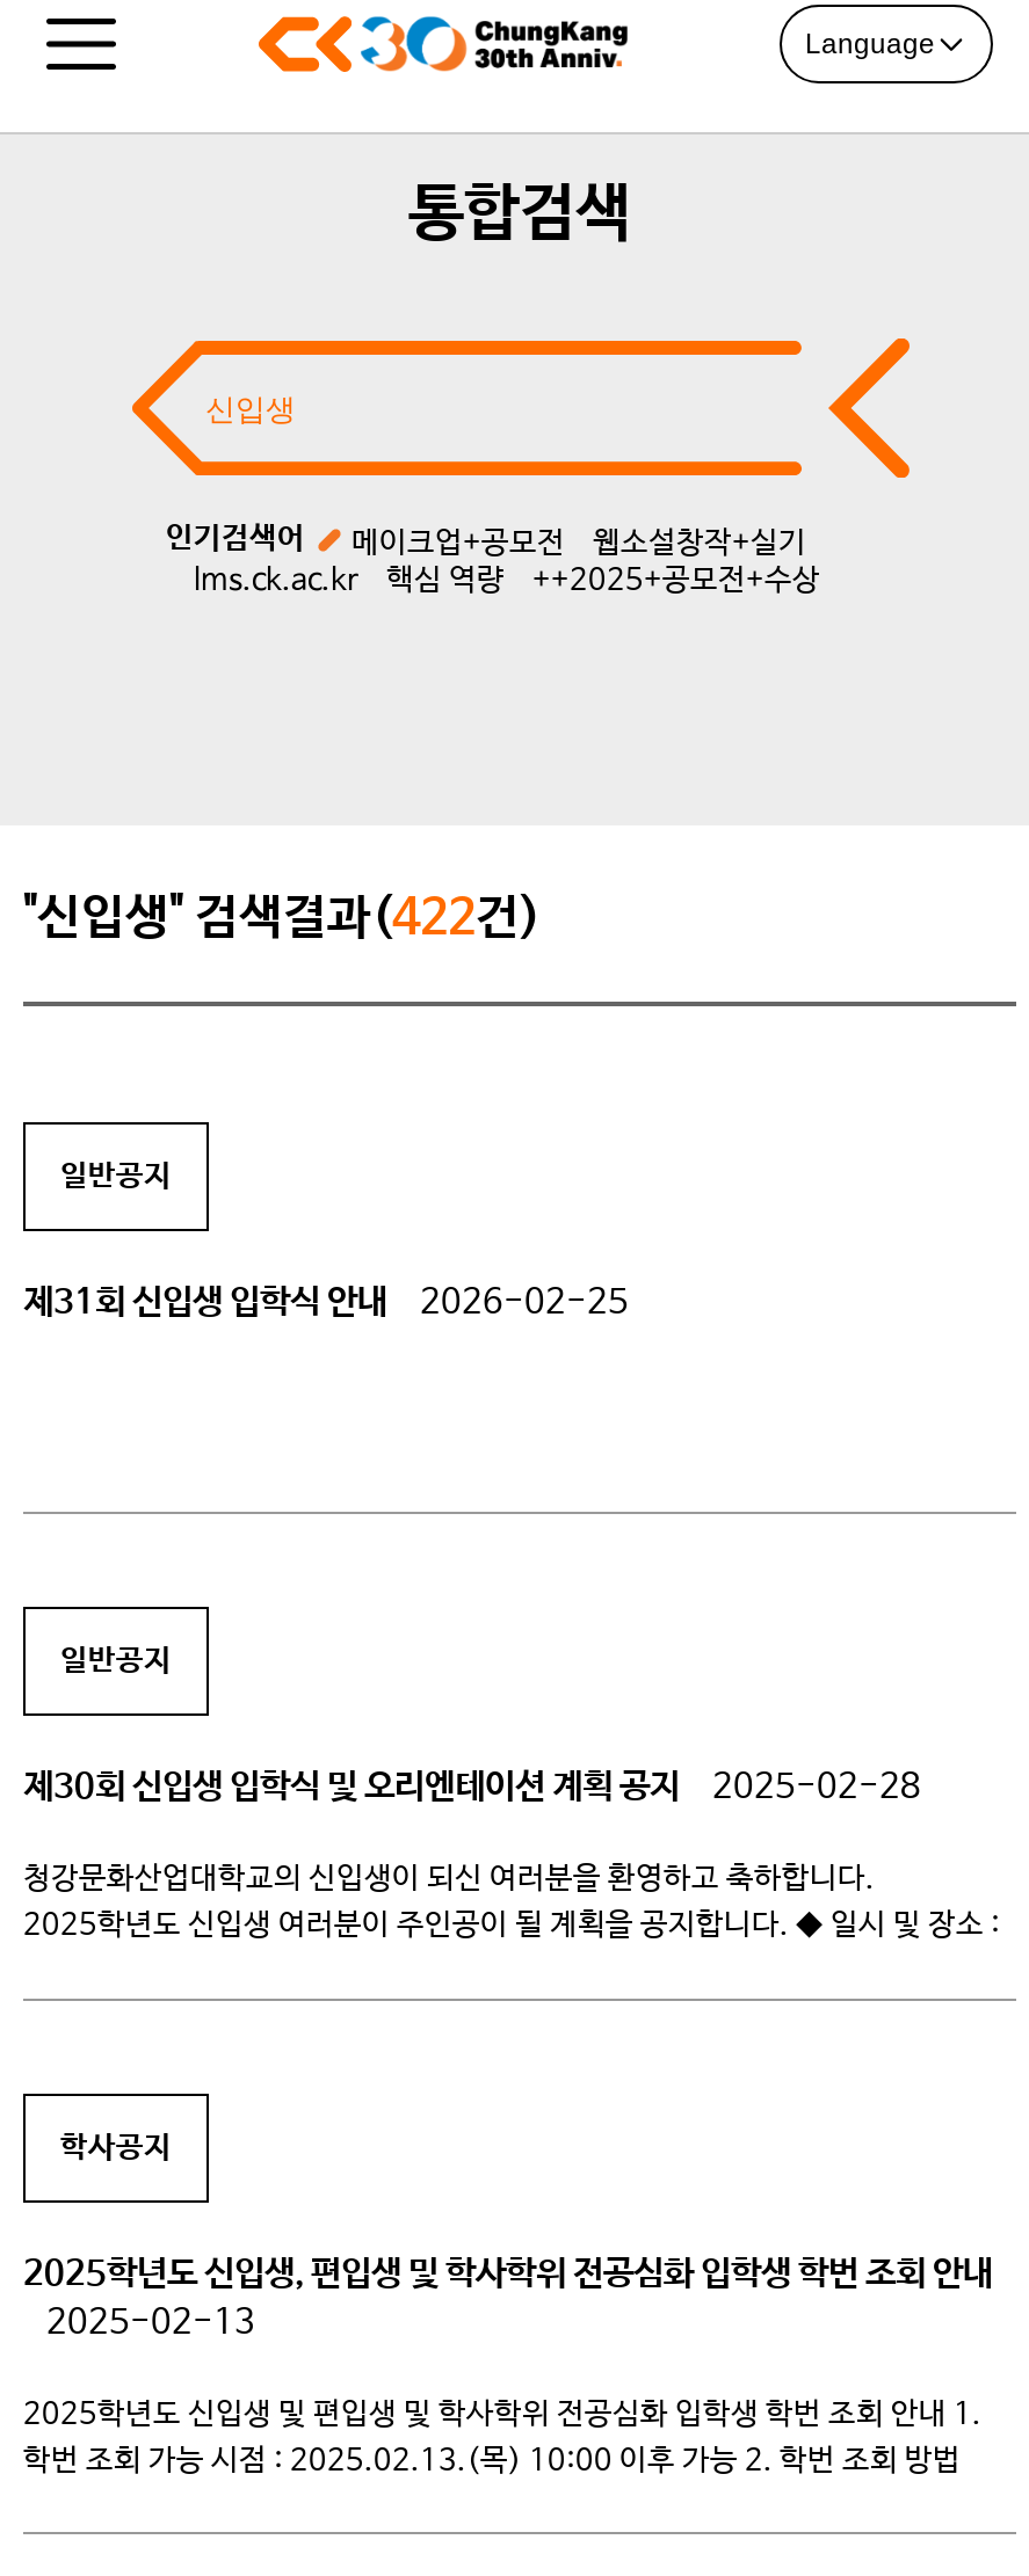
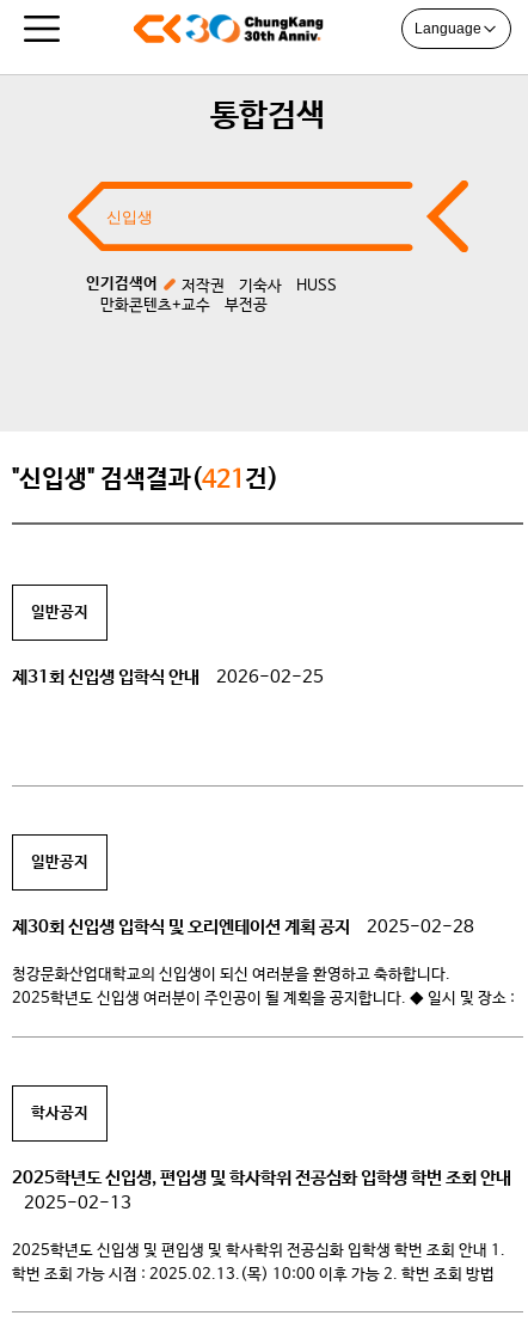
[194,526,820,598] 메이크업+공모전 | 웹소설창작+실기 | lms.ck.ac.kr | 핵심 역량 | ++2025+공모전+수상 -> [100,277,336,314] 저작권 | 기숙사 | HUSS | 만화콘텐츠+교수 | 부전공
[23,890,541,946] "신입생" 검색결과(422건) -> [12,465,278,494] "신입생" 검색결과(421건)

